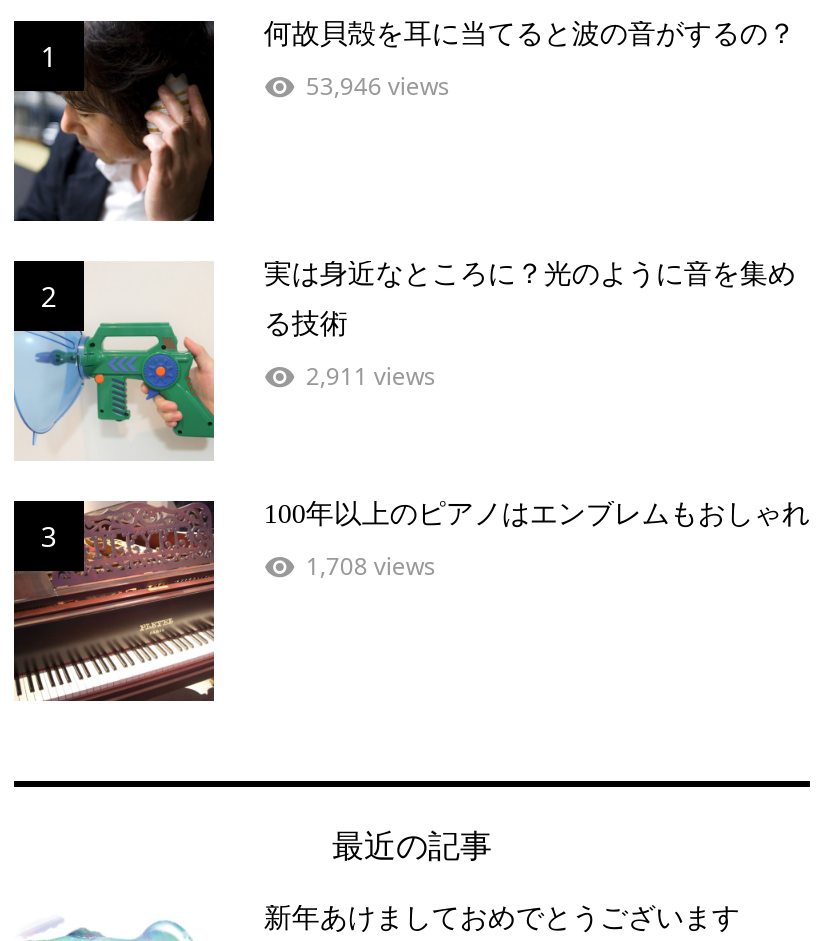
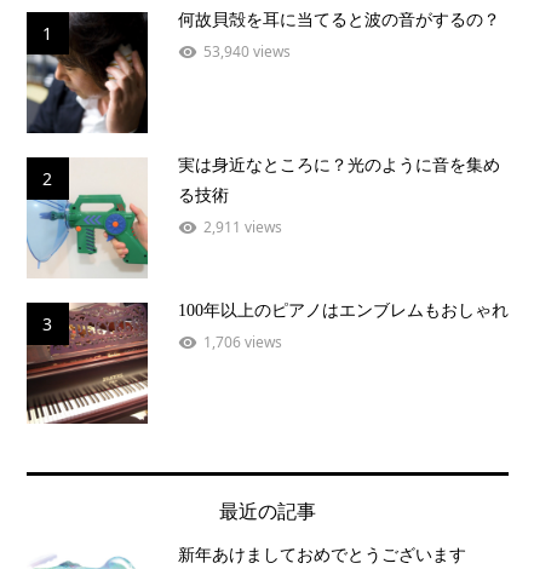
[306,68,450,102] 53,946 views -> [203,41,290,61] 53,940 views
[306,548,436,582] 1,708 views -> [203,331,282,352] 1,706 views

